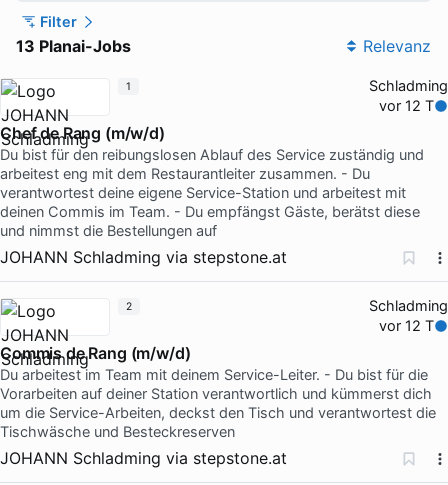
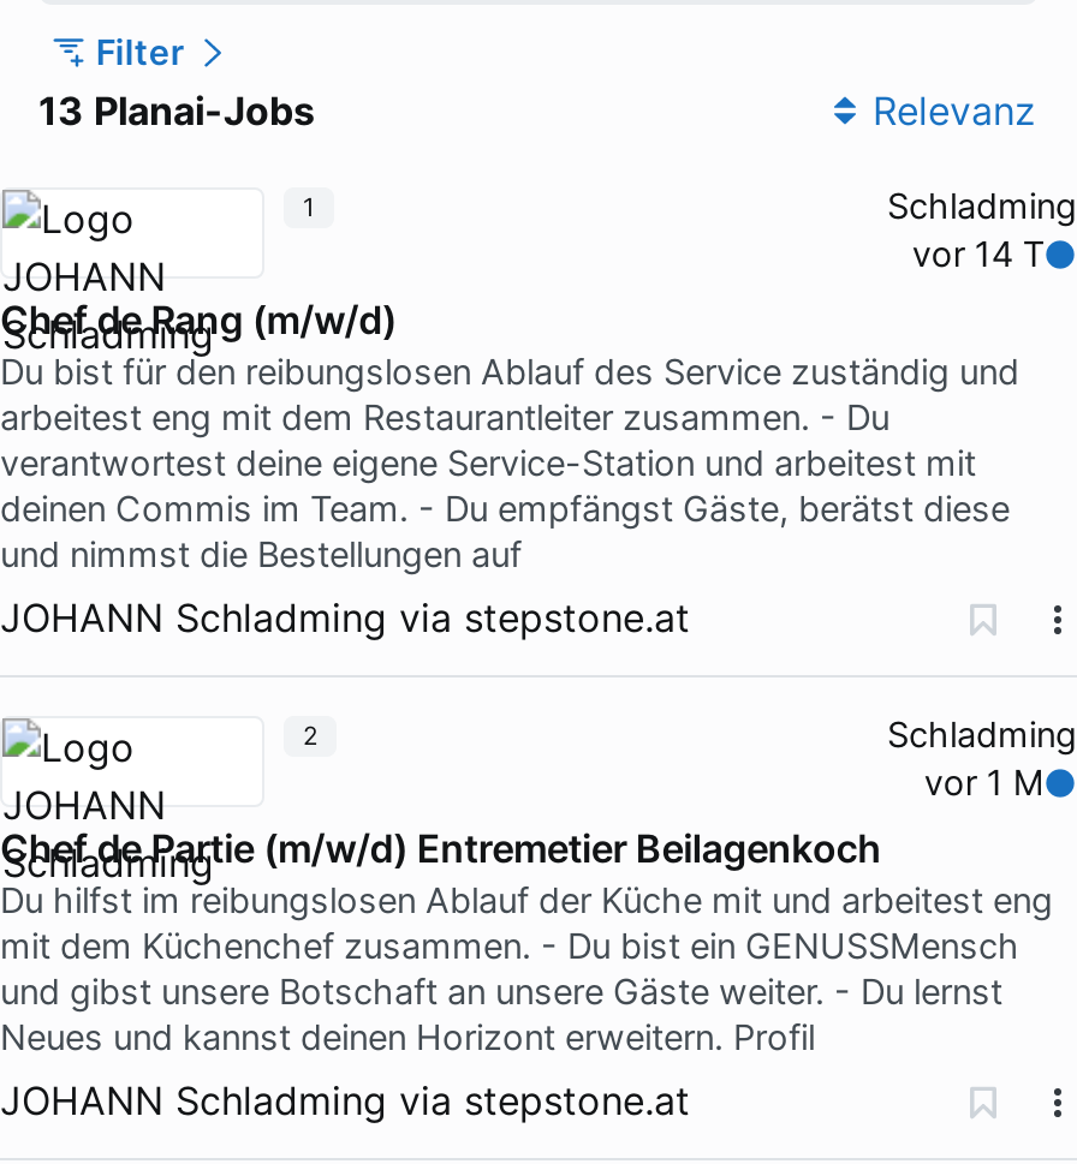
[379,97,434,115] vor 12 T -> [912,233,1044,276] vor 14 T
[0,317,436,441] vor 12 T | Commis de Rang (m/w/d) | Du arbeitest im Team mit deinem Service-Leiter. - Du bist für die | Vorarbeiten auf deiner Station verantwortlich und kümmerst dich | um die Service-Arbeiten, deckst den Tisch und verantwortest die | Tischwäsche und Besteckreserven -> [0,761,1053,1059] vor 1 M | Chef de Partie (m/w/d) Entremetier Beilagenkoch | Du hilfst im reibungslosen Ablauf der Küche mit und arbeitest eng | mit dem Küchenchef zusammen. - Du bist ein GENUSSMensch | und gibst unsere Botschaft an unsere Gäste weiter. - Du lernst | Neues und kannst deinen Horizont erweitern. Profil

